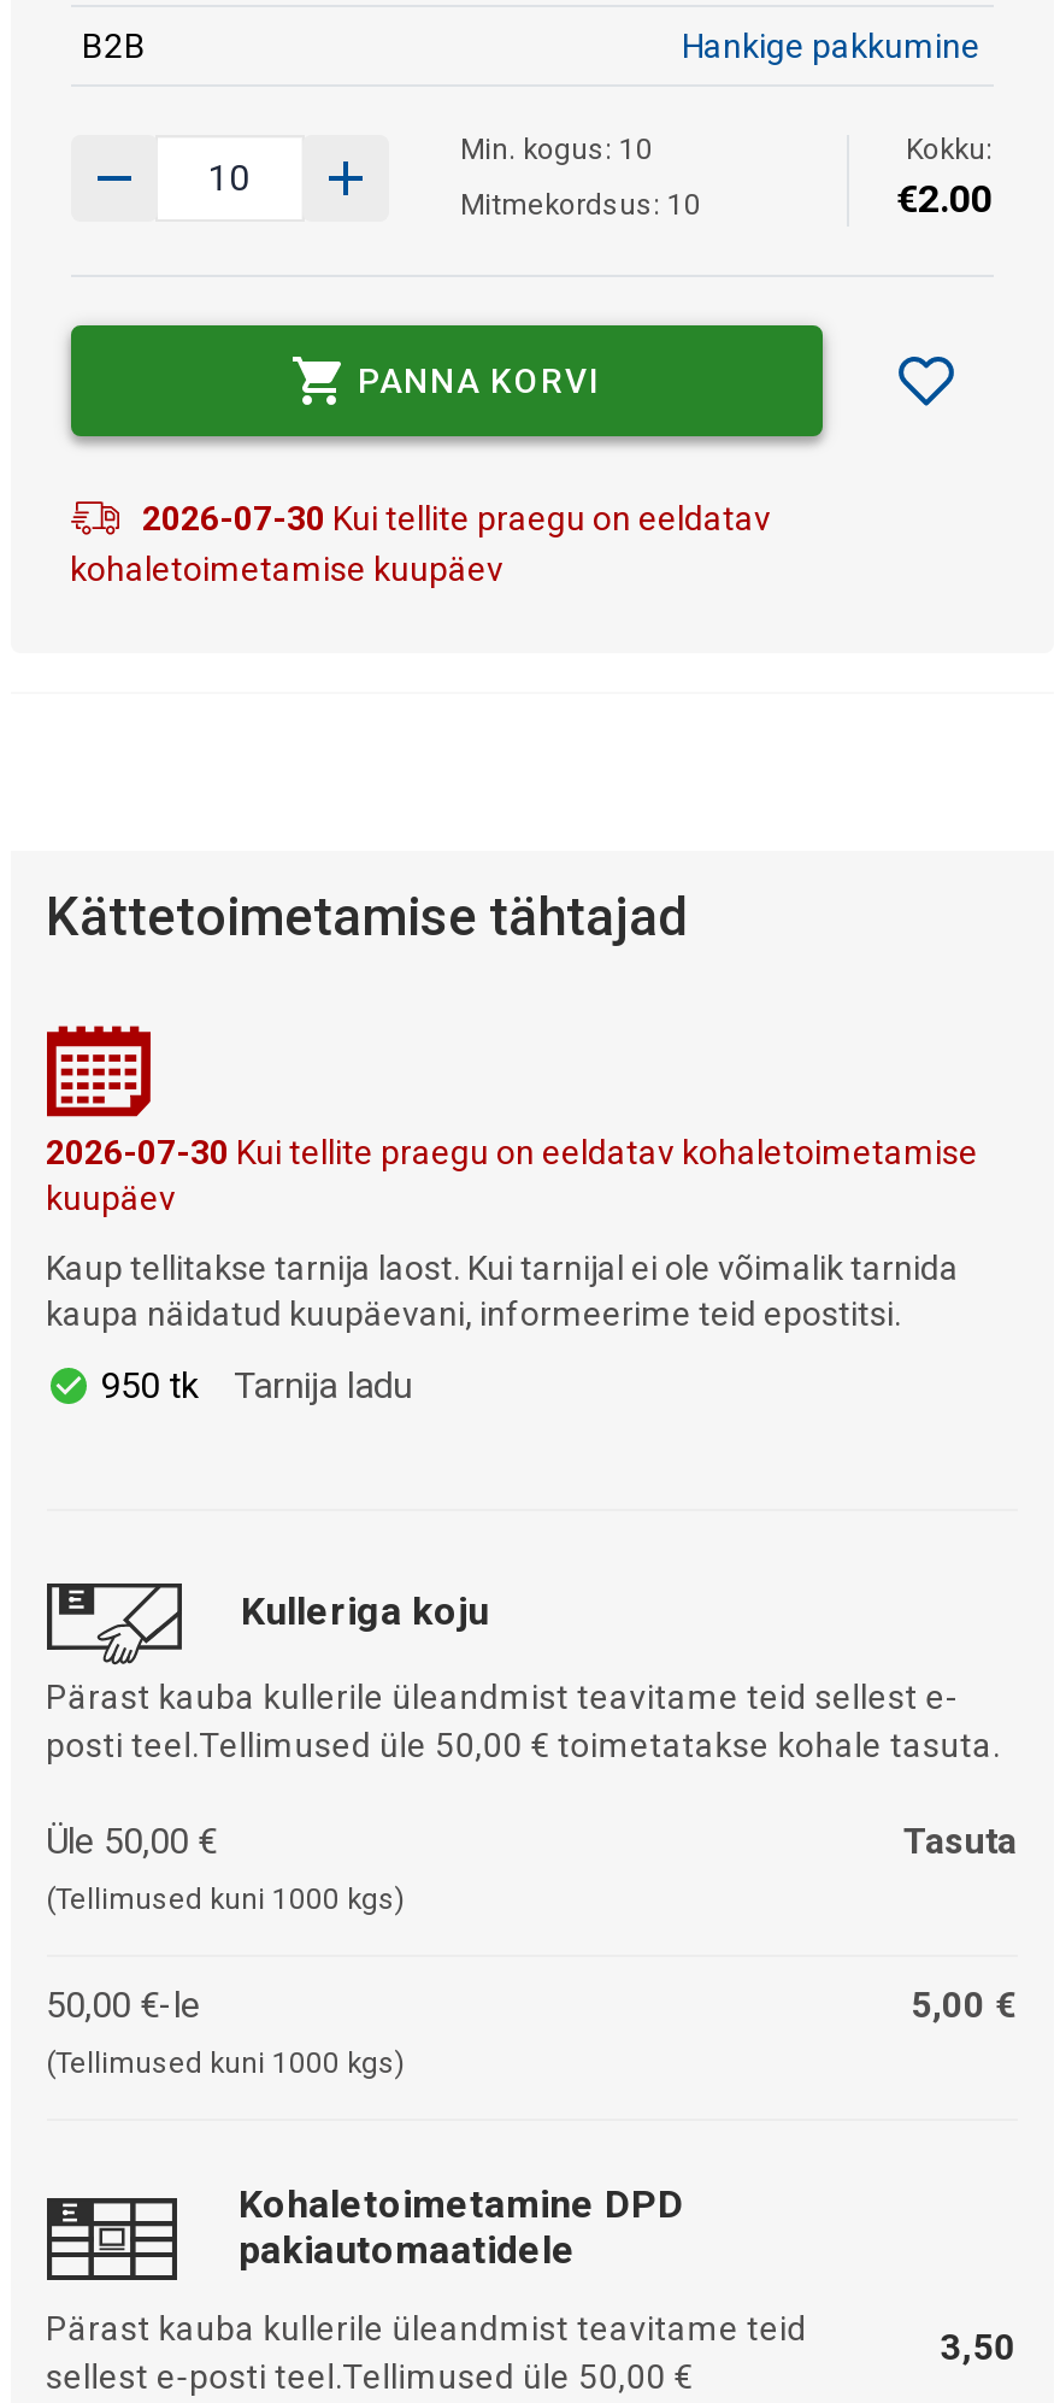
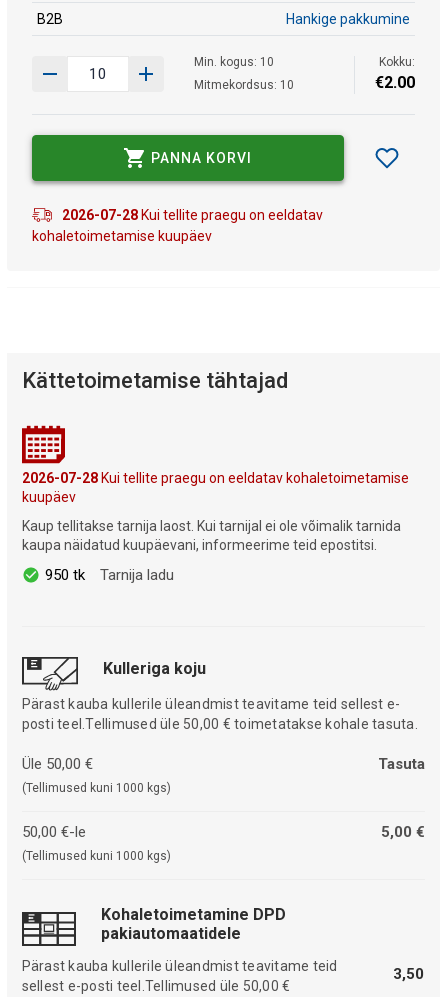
[142,499,771,538] 2026-07-30 Kui tellite praegu on eeldatav -> [61,207,322,223] 2026-07-28 Kui tellite praegu on eeldatav
[46,1132,978,1170] 2026-07-30 Kui tellite praegu on eeldatav kohaletoimetamise -> [21,469,408,485] 2026-07-28 Kui tellite praegu on eeldatav kohaletoimetamise

